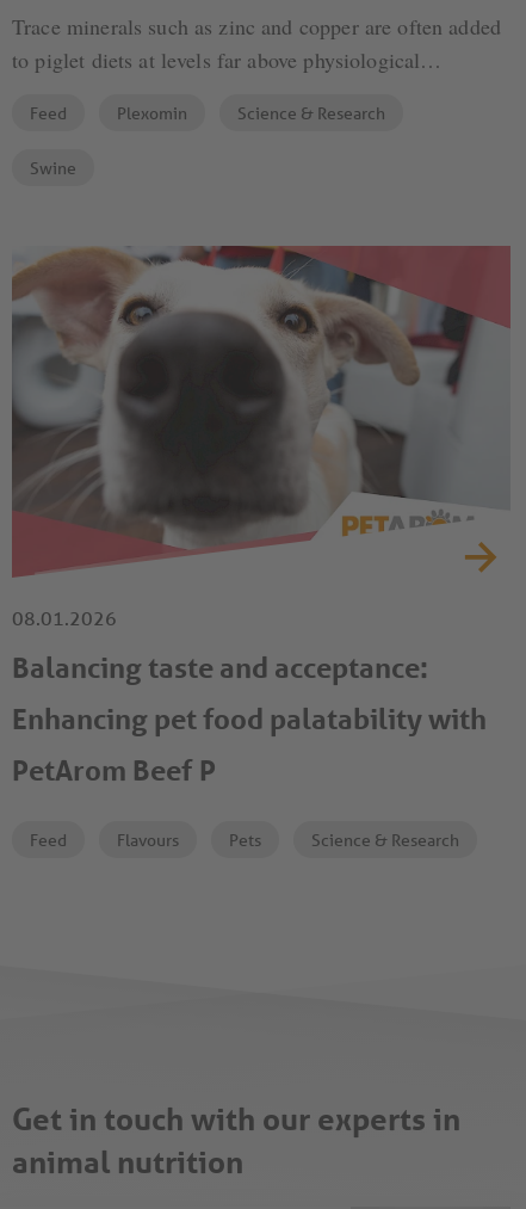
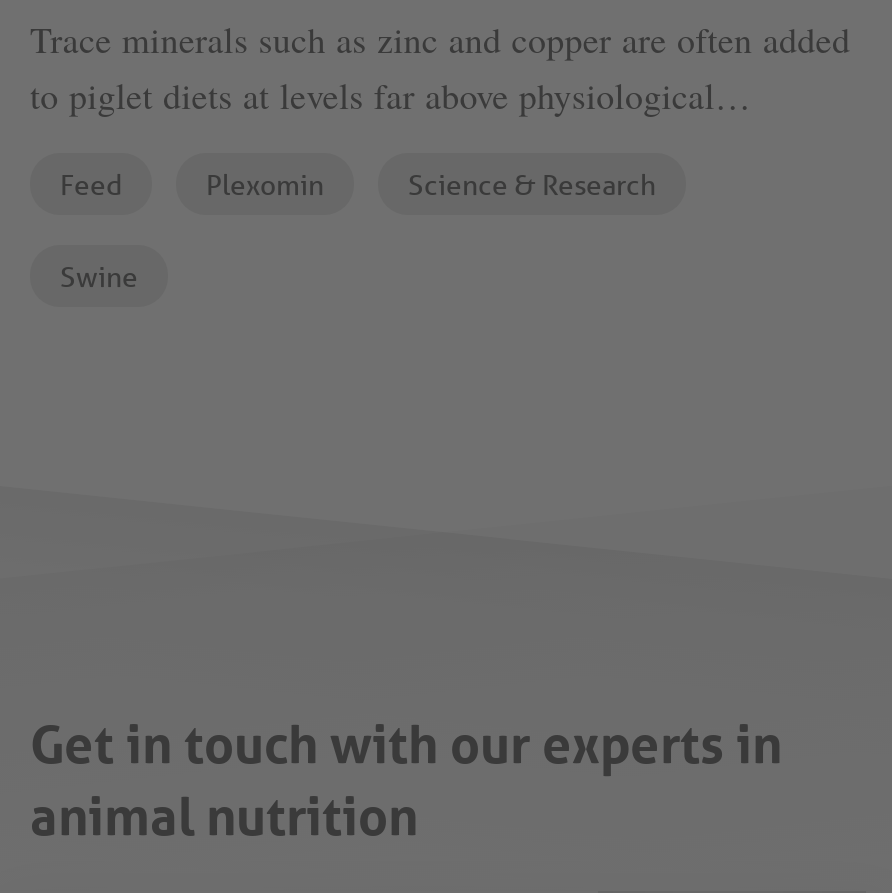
[11,245,512,852] [image] | 08.01.2026 | Balancing taste and acceptance: | Enhancing pet food palatability with | PetArom Beef P | Feed | Flavours | Pets | Science & Research -> none

